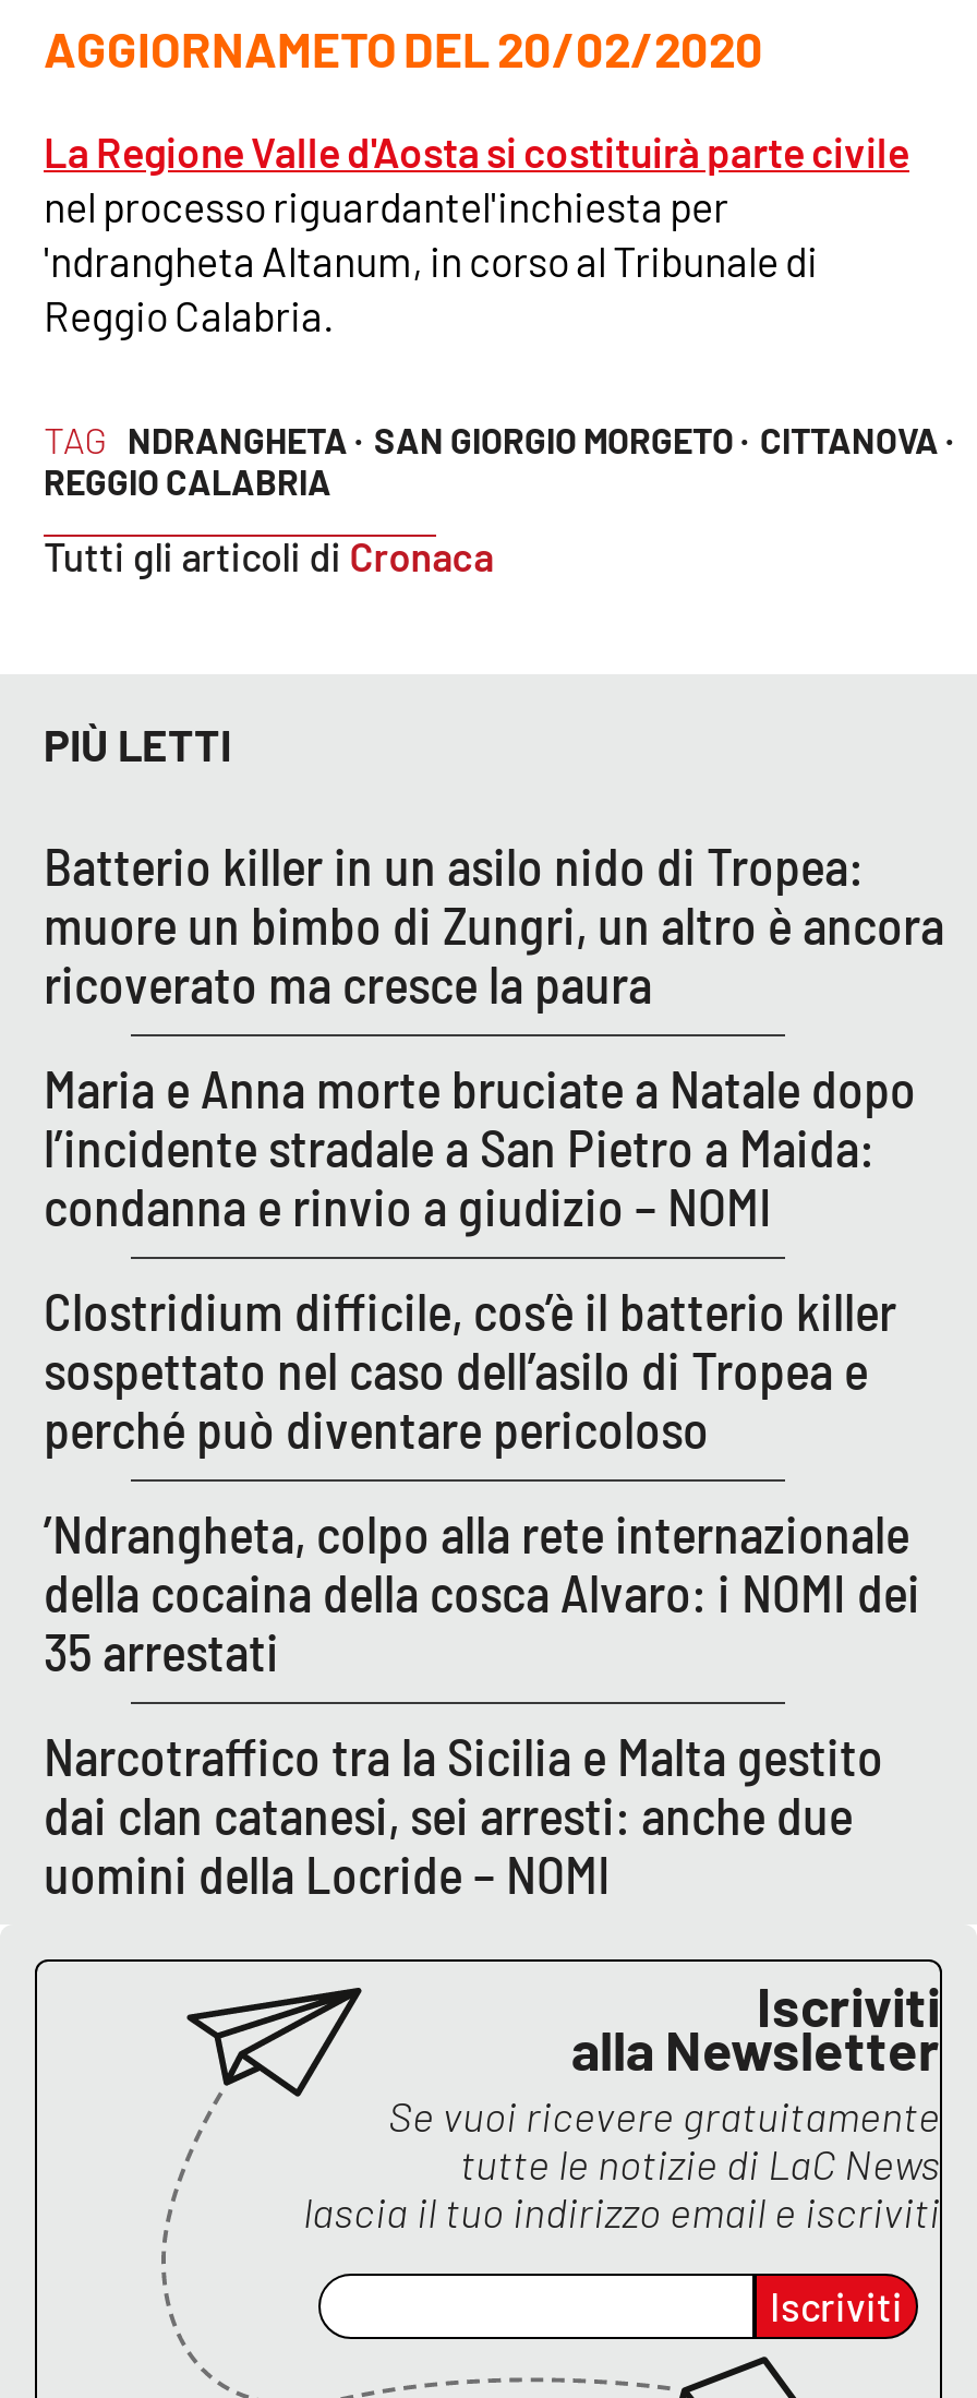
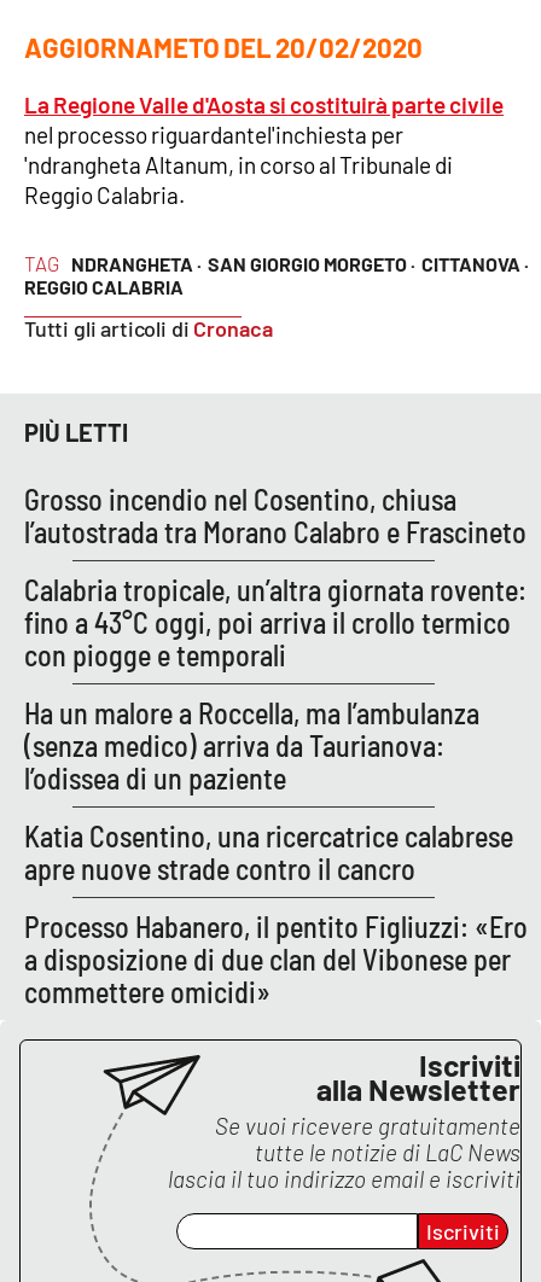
[44,834,944,1015] Batterio killer in un asilo nido di Tropea: | muore un bimbo di Zungri, un altro è ancora | ricoverato ma cresce la paura -> [24,482,527,550] Grosso incendio nel Cosentino, chiusa | l’autostrada tra Morano Calabro e Frascineto
[44,1057,916,1238] Maria e Anna morte bruciate a Natale dopo | l’incidente stradale a San Pietro a Maida: | condanna e rinvio a giudizio – NOMI -> [24,573,527,673] Calabria tropicale, un’altra giornata rovente: | fino a 43°C oggi, poi arriva il crollo termico | con piogge e temporali
[44,1280,896,1461] Clostridium difficile, cos’è il batterio killer | sospettato nel caso dell’asilo di Tropea e | perché può diventare pericoloso -> [24,696,479,796] Ha un malore a Roccella, ma l’ambulanza | (senza medico) arriva da Taurianova: | l’odissea di un paziente
[44,1502,920,1683] ’Ndrangheta, colpo alla rete internazionale | della cocaina della cosca Alvaro: i NOMI dei | 35 arrestati -> [24,819,513,887] Katia Cosentino, una ricercatrice calabrese | apre nuove strade contro il cancro
[44,1725,883,1906] Narcotraffico tra la Sicilia e Malta gestito | dai clan catanesi, sei arresti: anche due | uomini della Locride – NOMI -> [24,909,528,1010] Processo Habanero, il pentito Figliuzzi: «Ero | a disposizione di due clan del Vibonese per | commettere omicidi»

